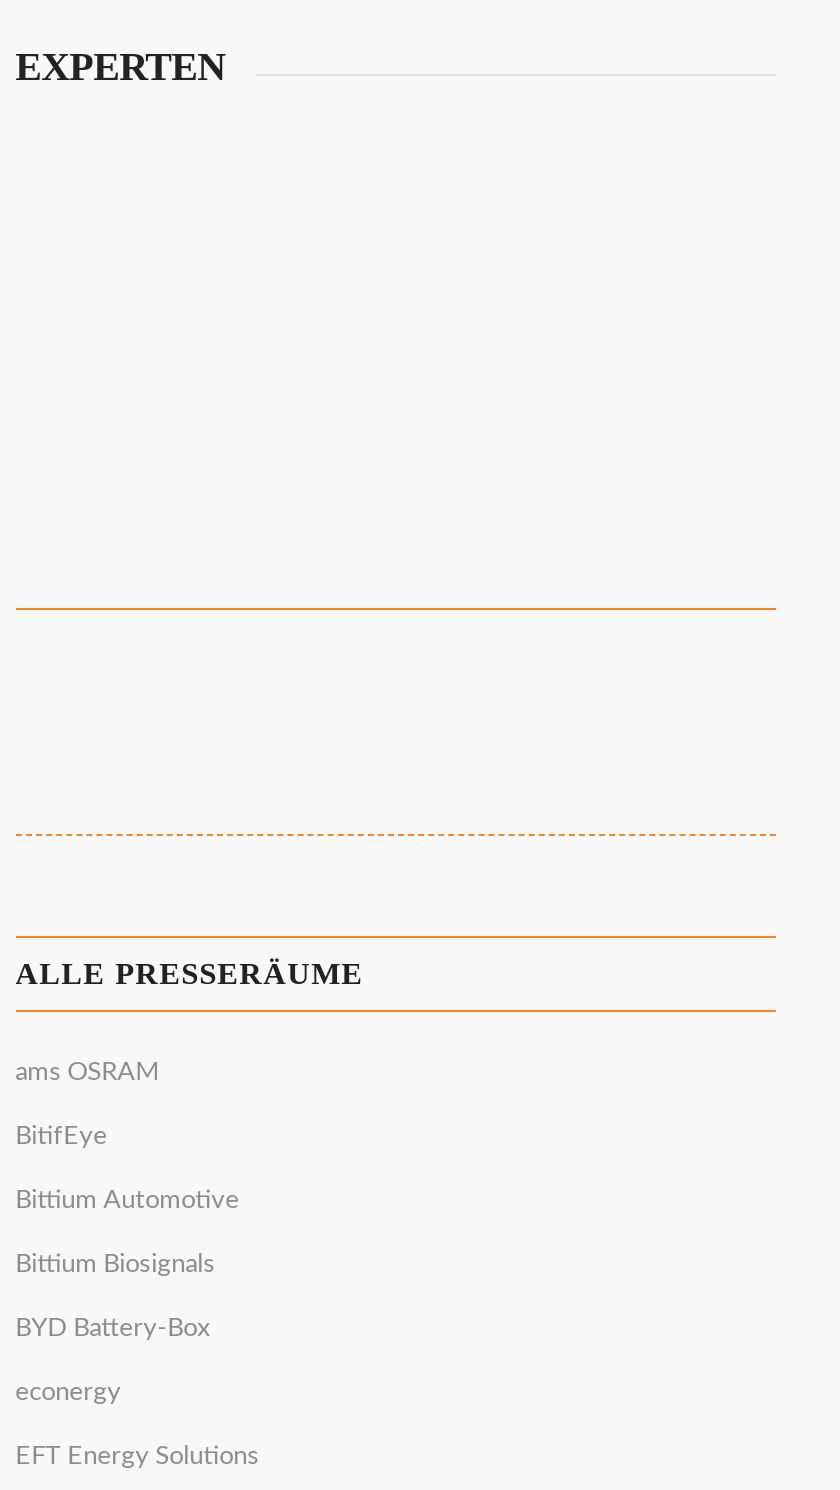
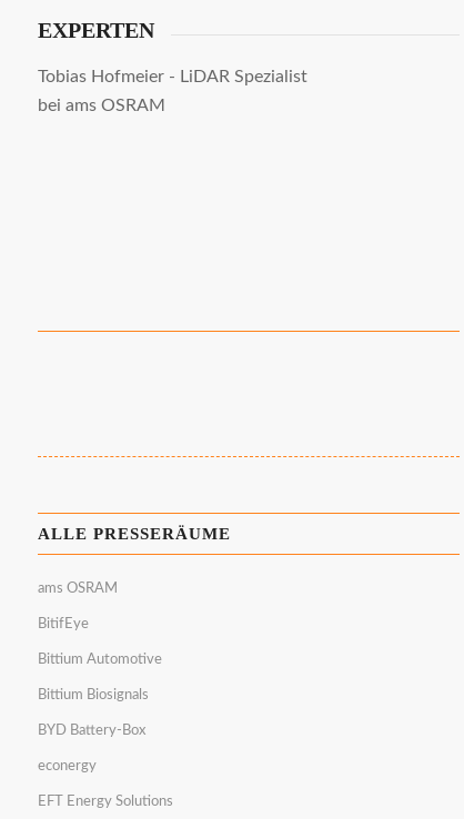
none -> [37,68,307,115] Tobias Hofmeier - LiDAR Spezialist | bei ams OSRAM

